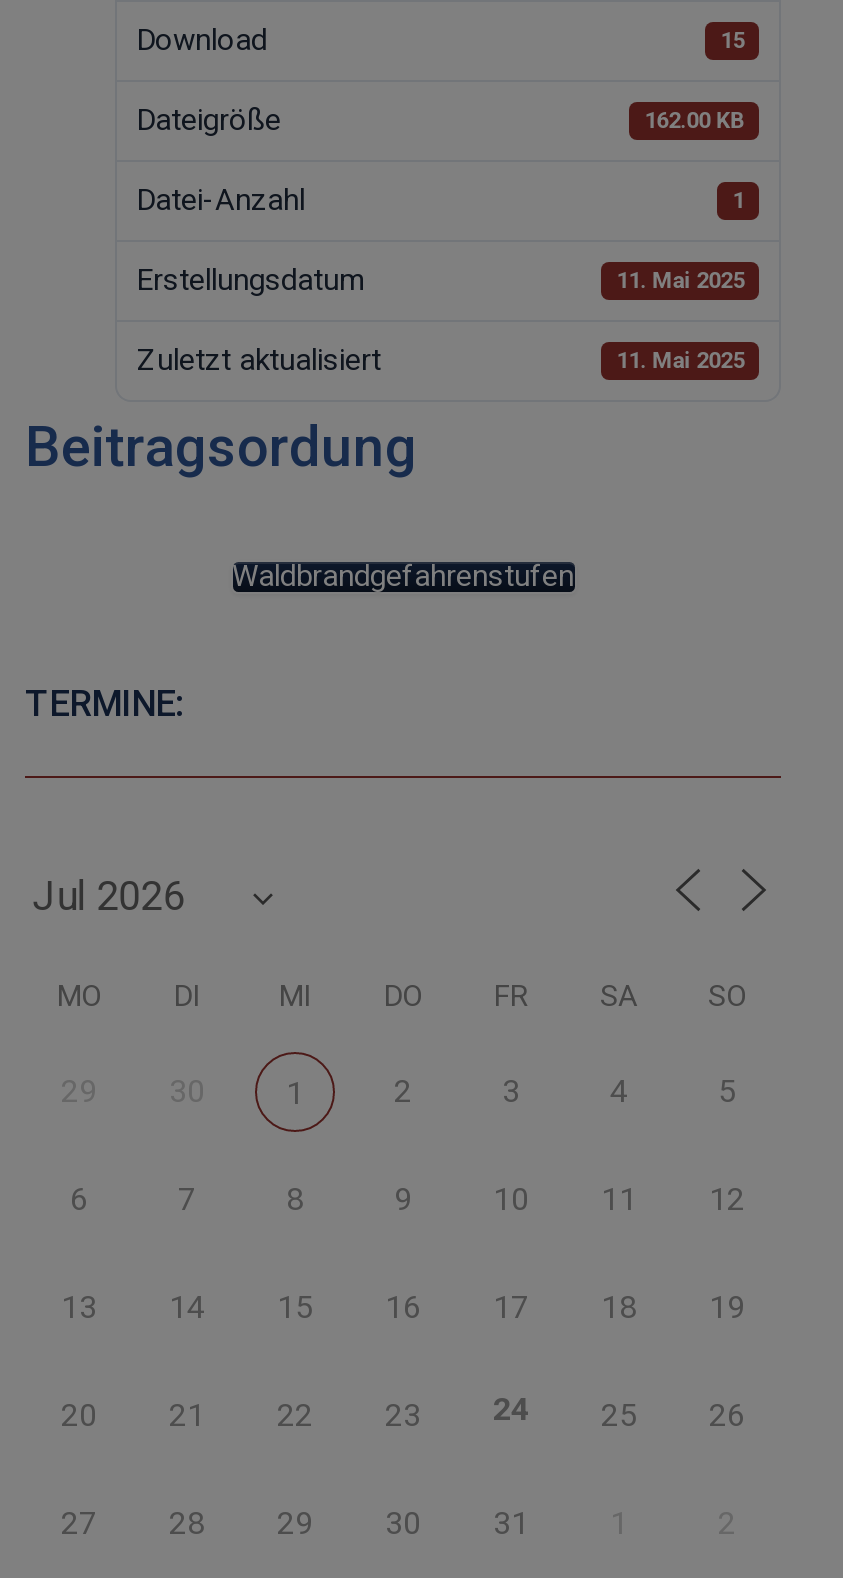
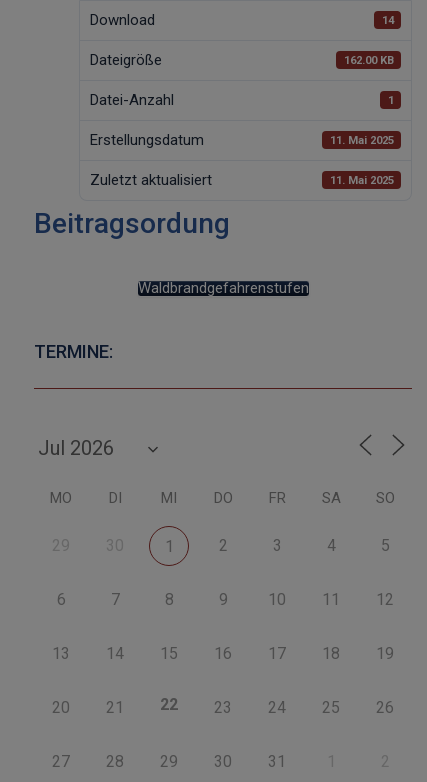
[720,27,744,53] 15 -> [382,13,394,26] 14

